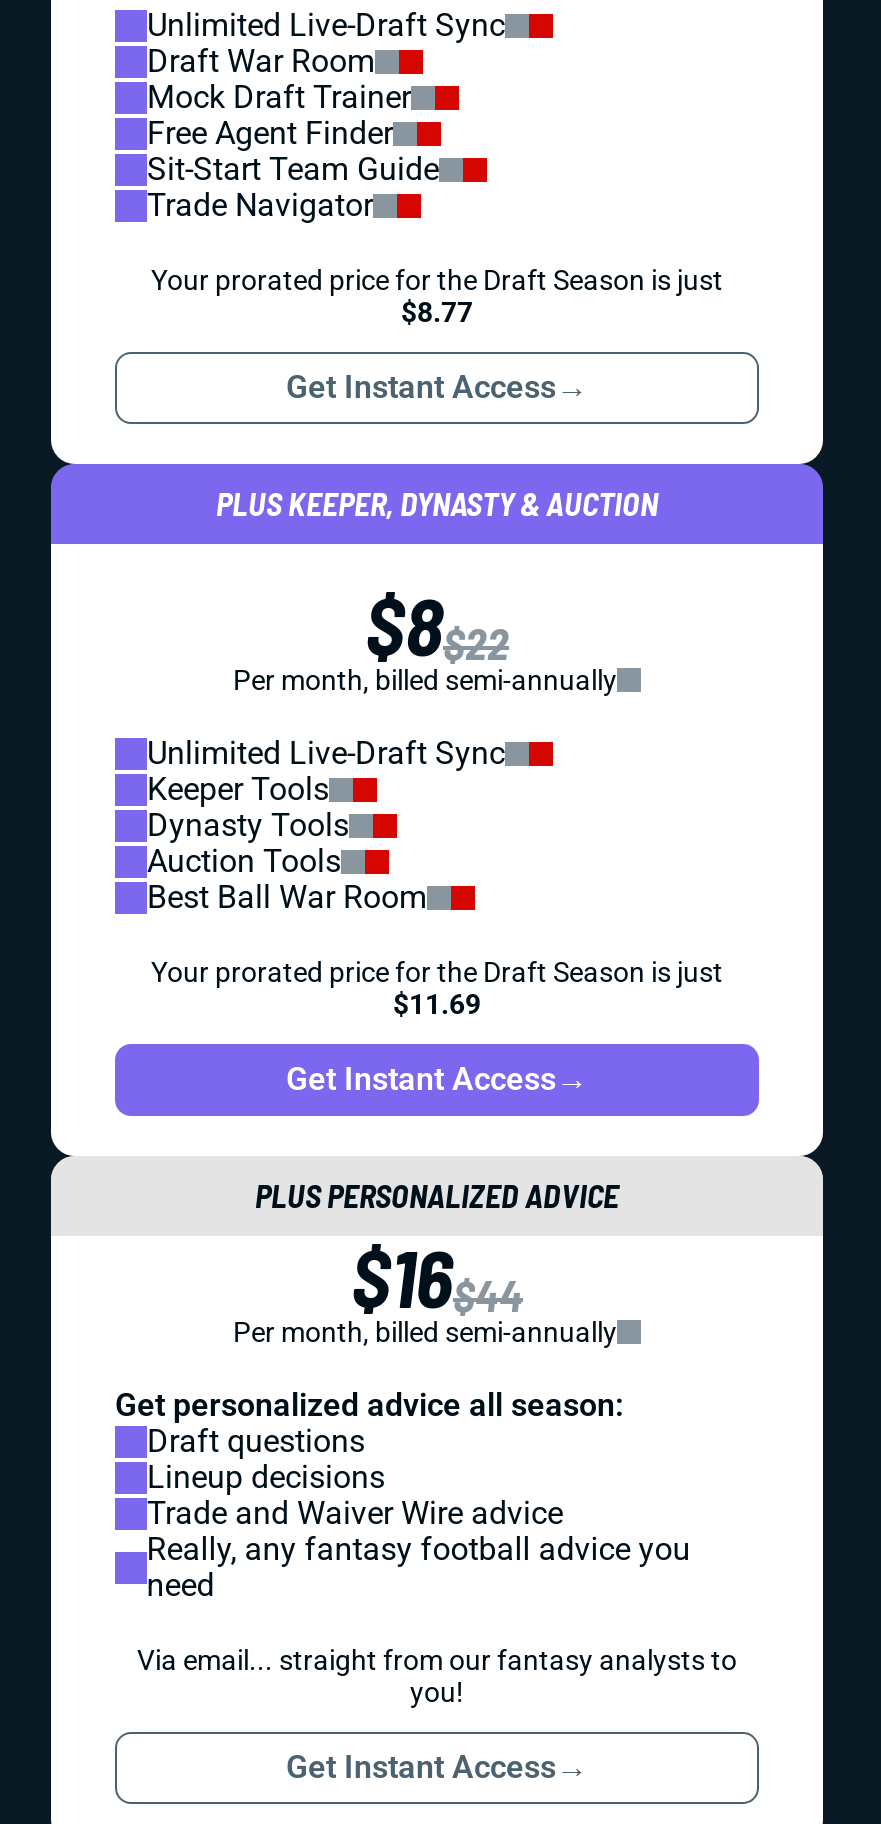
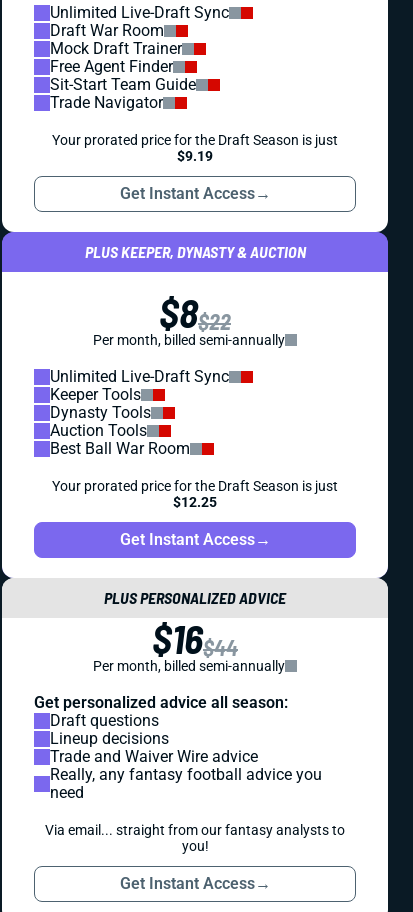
[401,296,473,328] $8.77 -> [177,148,213,164] $9.19
[393,988,481,1020] $11.69 -> [173,494,217,510] $12.25

